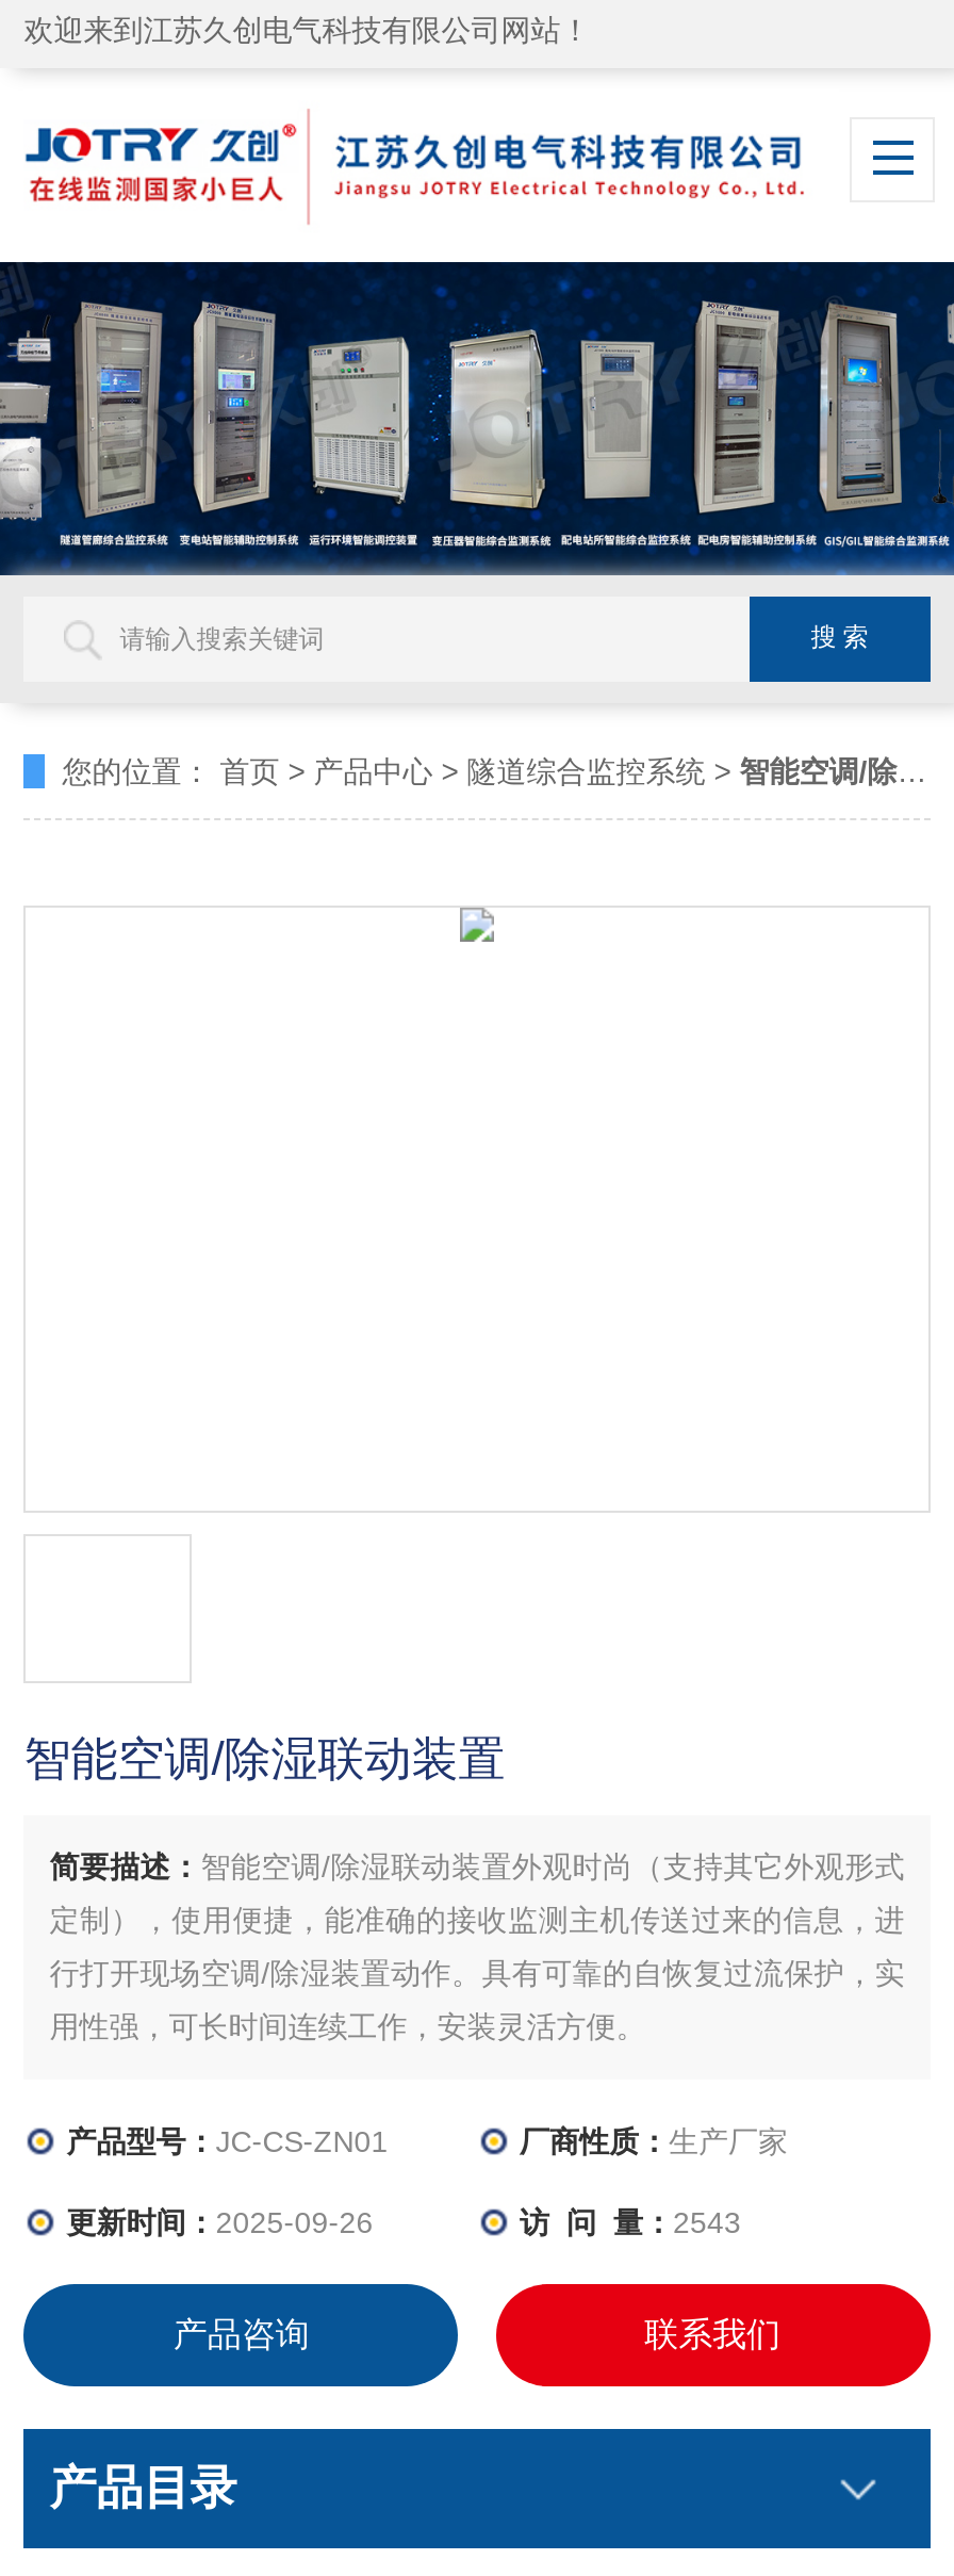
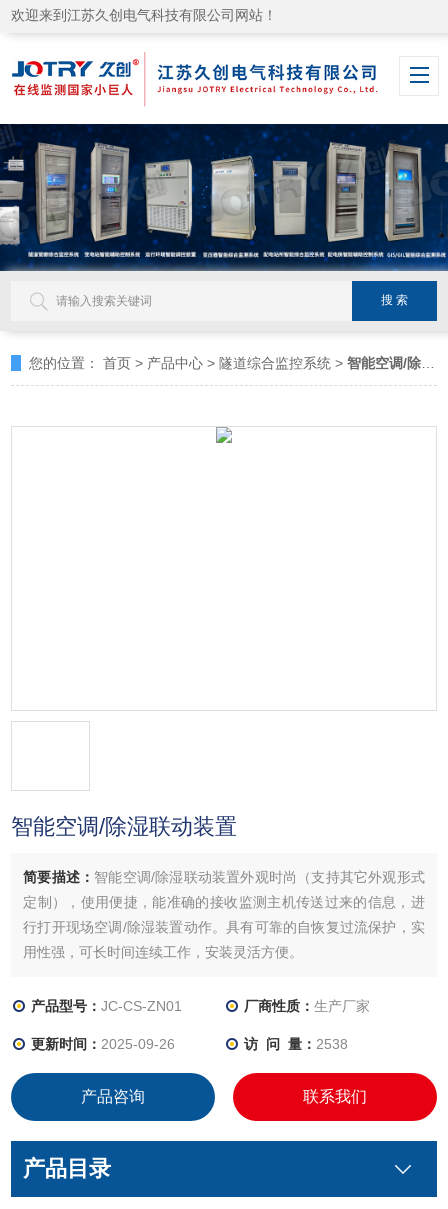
[520,2205,741,2239] 访 问 量：2543 -> [244,1036,348,1052] 访 问 量：2538

